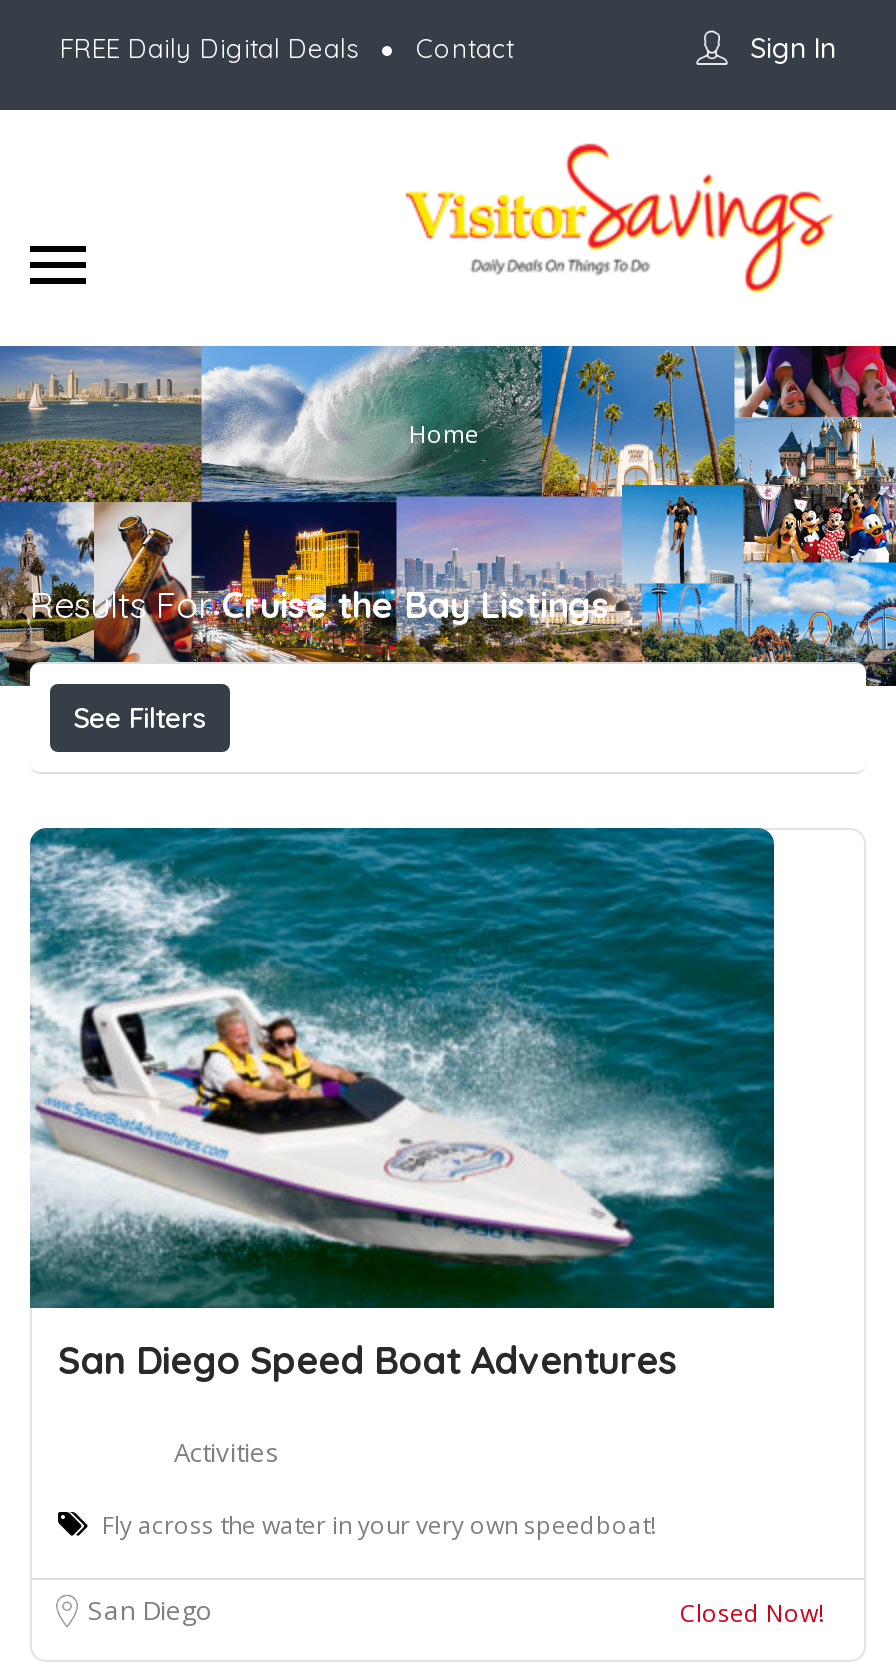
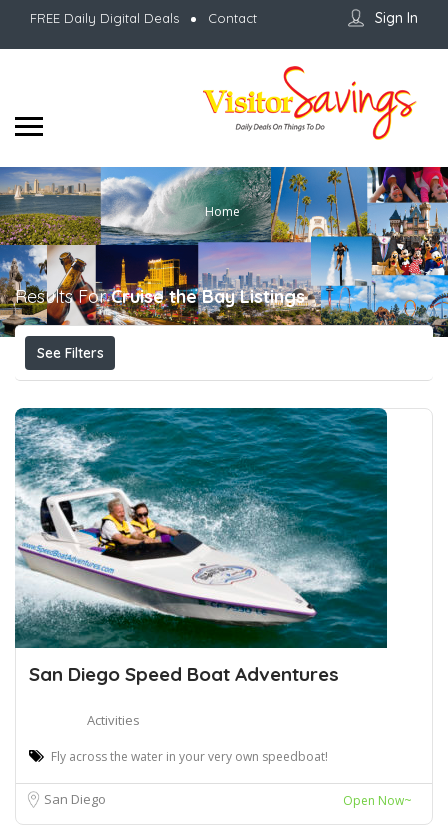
[680,1596,824,1630] Closed Now! -> [343,792,412,809] Open Now~

